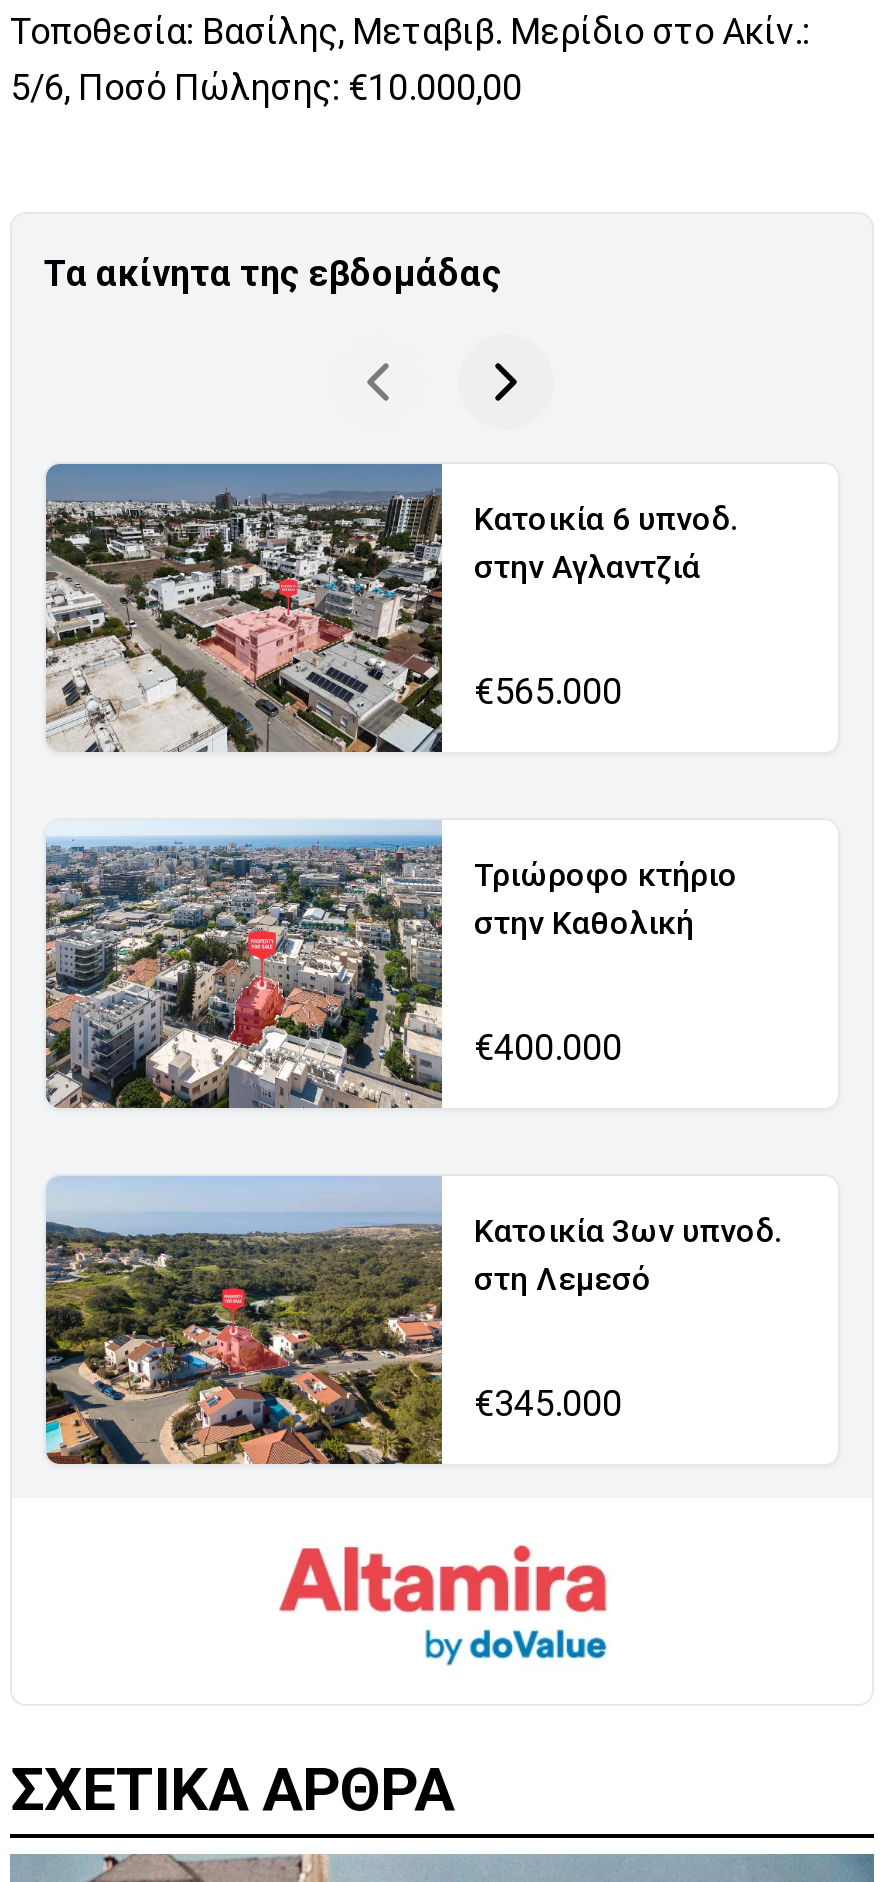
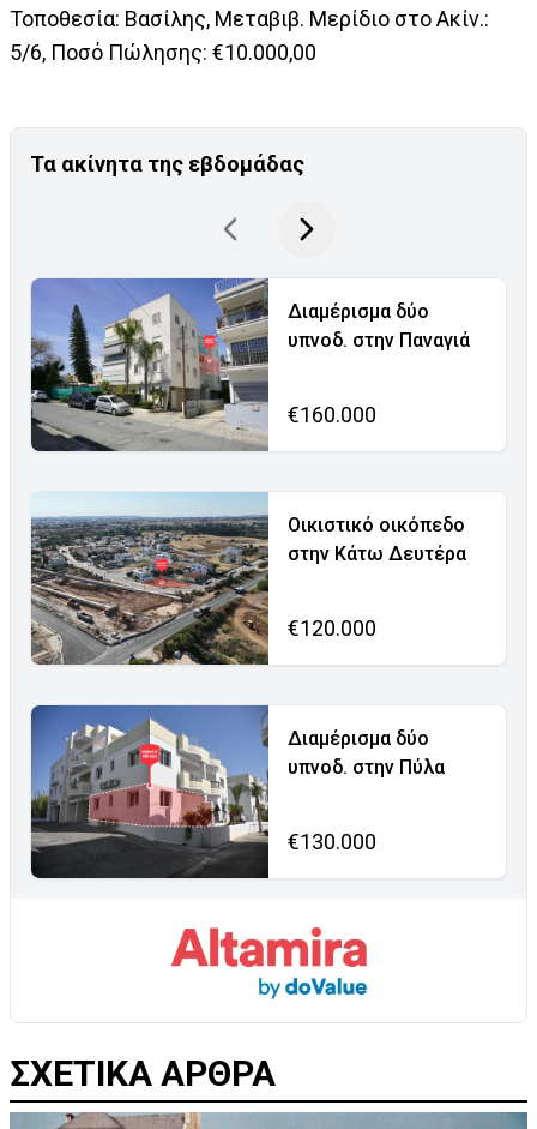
[44,464,738,752] [image] | Κατοικία 6 υπνοδ. | στην Αγλαντζιά -> [30,278,470,452] [image] | Διαμέρισμα δύο | υπνοδ. στην Παναγιά
[474,670,622,712] €565.000 -> [288,402,376,427] €160.000
[44,836,738,1110] [image] | Τριώροφο κτήριο | στην Καθολική -> [31,494,466,666] [image] | Οικιστικό οικόπεδο | στην Κάτω Δευτέρα
[474,1026,622,1068] €400.000 -> [288,616,376,641] €120.000
[44,1178,782,1466] [image] | Κατοικία 3ων υπνοδ. | στη Λεμεσό -> [30,705,445,879] [image] | Διαμέρισμα δύο | υπνοδ. στην Πύλα
[474,1382,622,1424] €345.000 -> [288,829,376,854] €130.000

